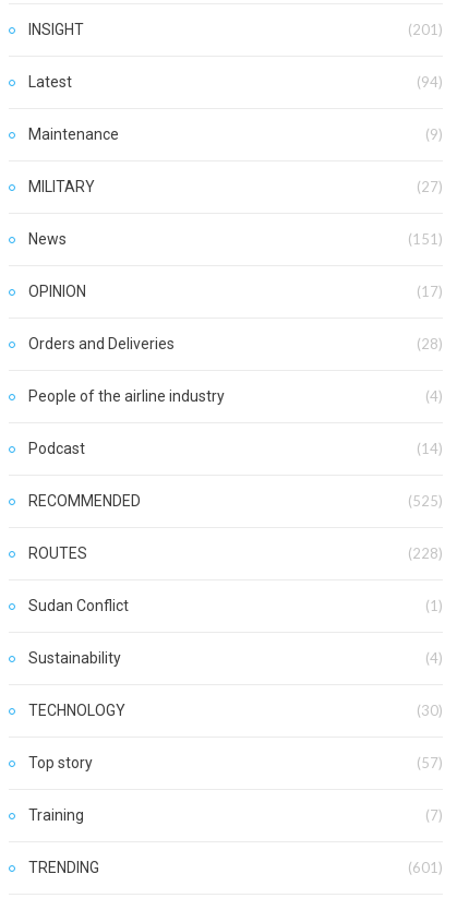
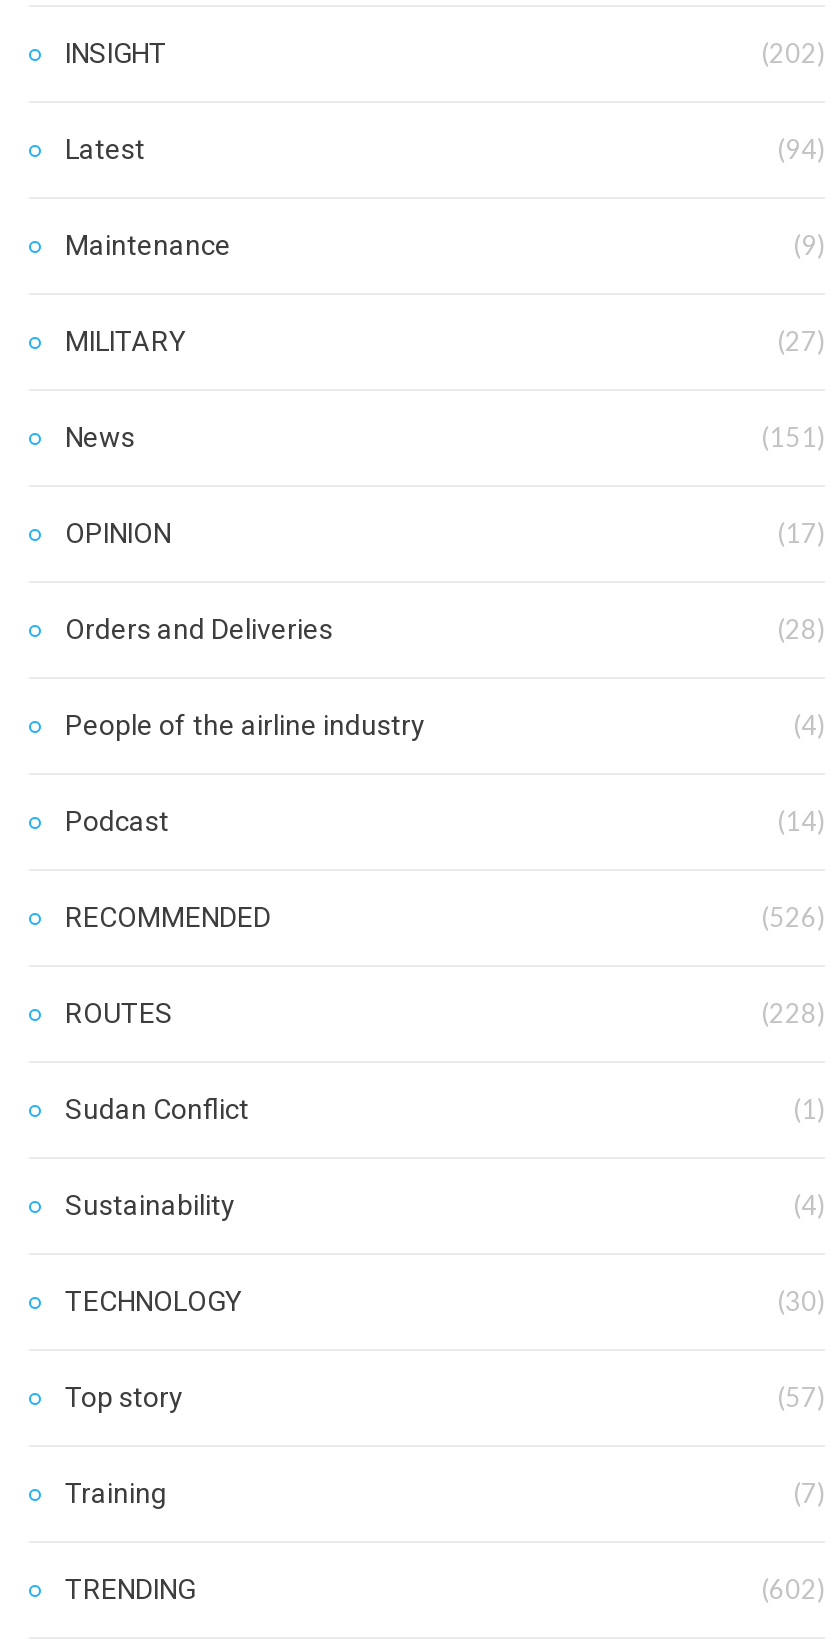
[408,21,443,38] (201) -> [761,37,825,69] (202)
[408,492,443,509] (525) -> [761,901,825,933] (526)
[408,859,443,876] (601) -> [761,1573,825,1605] (602)

